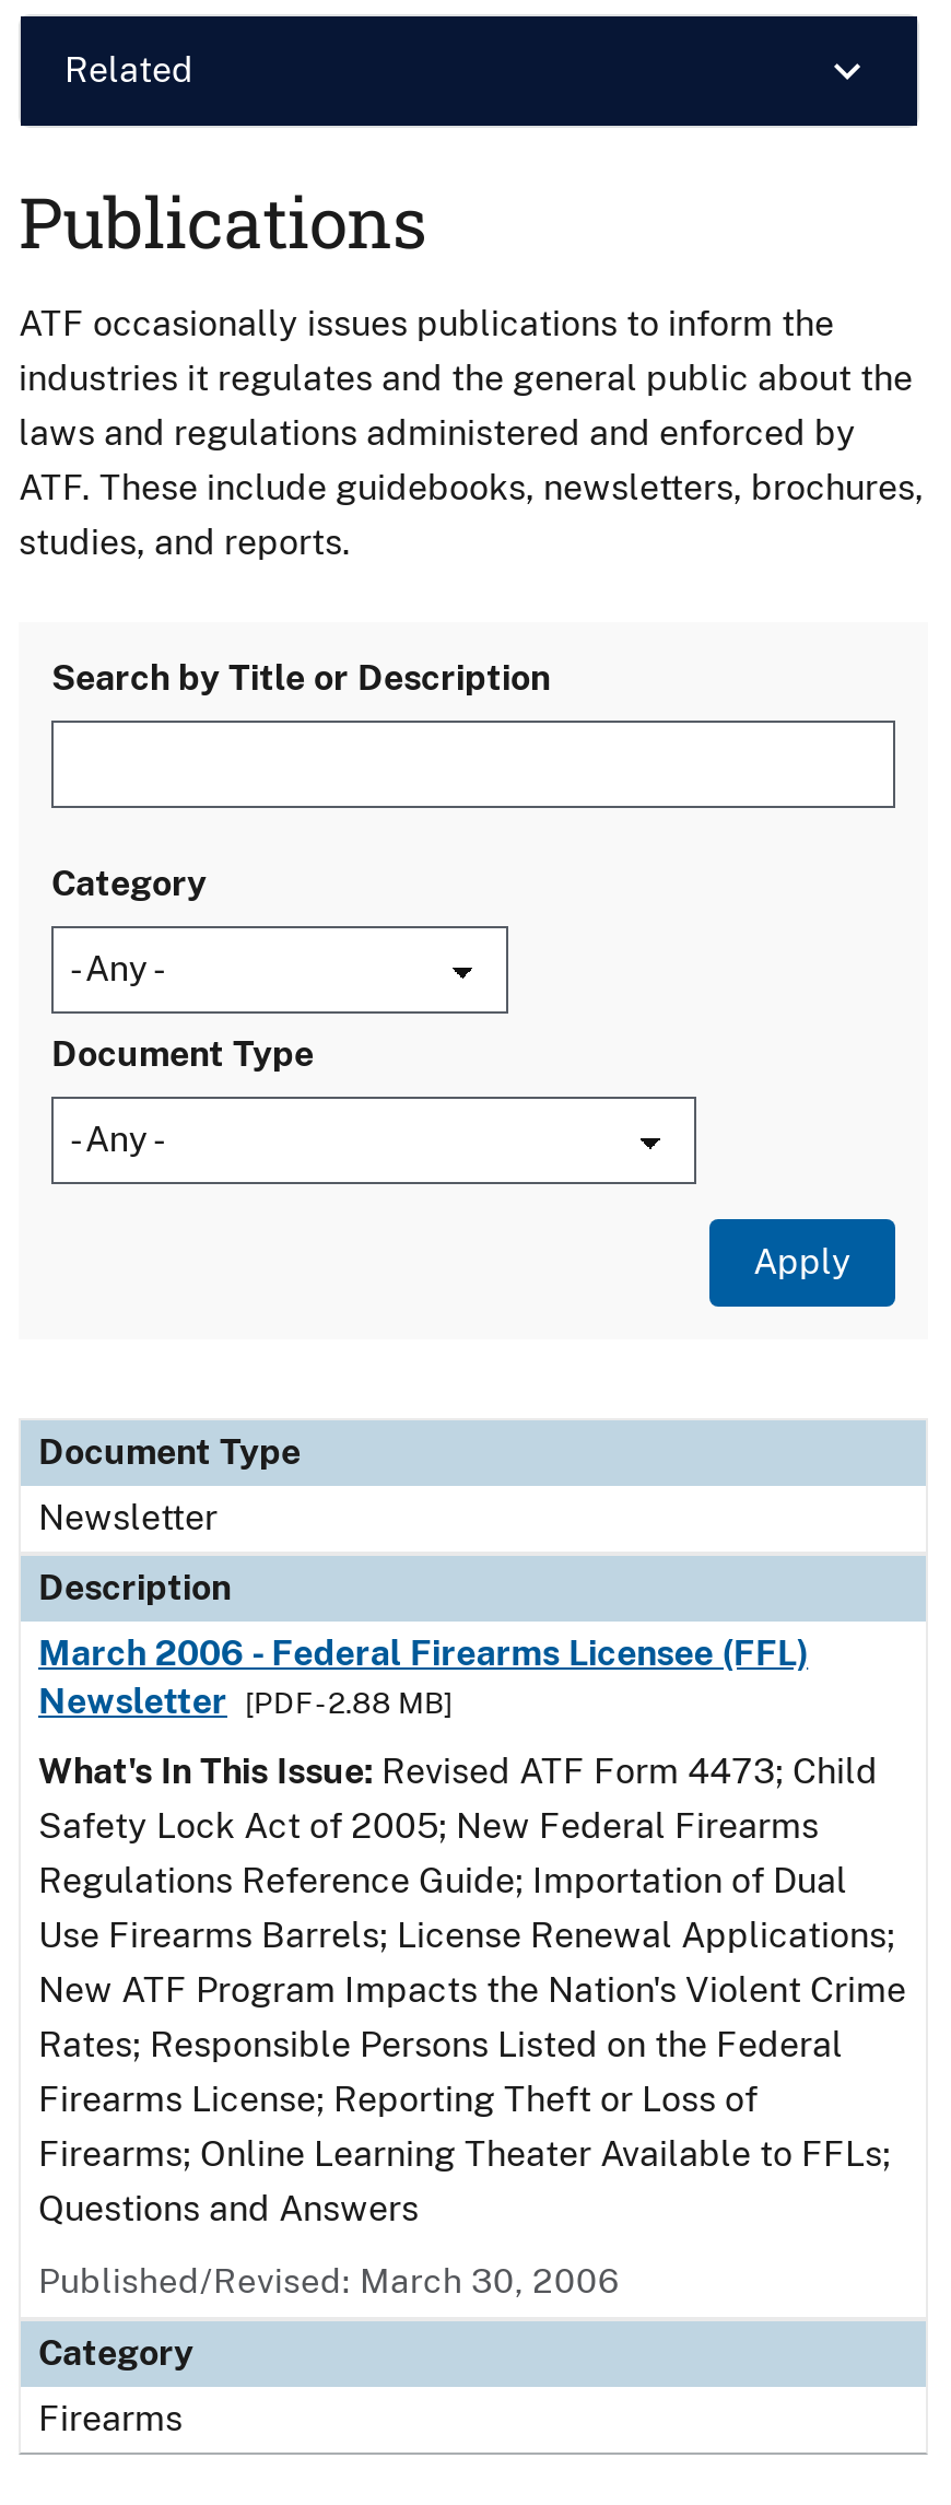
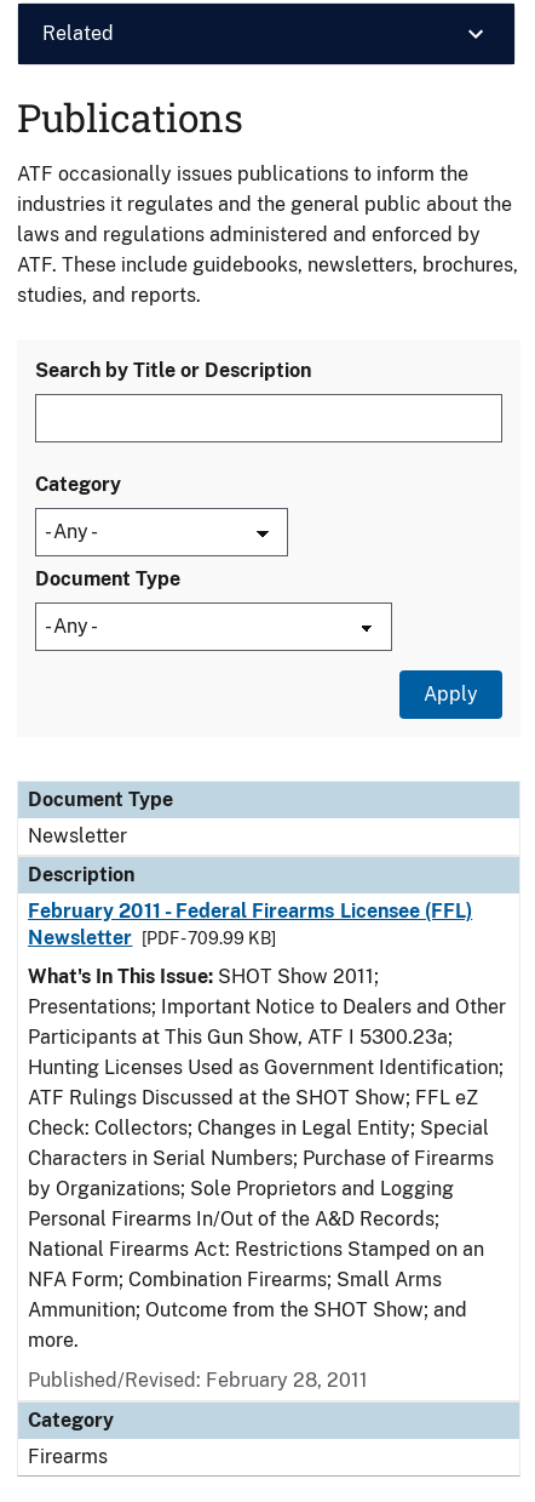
[38,1632,808,1722] March 2006 - Federal Firearms Licensee (FFL) | Newsletter [PDF - 2.88 MB] -> [28,900,472,949] February 2011 - Federal Firearms Licensee (FFL) | Newsletter [PDF - 709.99 KB]
[38,1751,906,2229] What's In This Issue: Revised ATF Form 4473; Child | Safety Lock Act of 2005; New Federal Firearms | Regulations Reference Guide; Importation of Dual | Use Firearms Barrels; License Renewal Applications; | New ATF Program Impacts the Nation's Violent Crime | Rates; Responsible Persons Listed on the Federal | Firearms License; Reporting Theft or Loss of | Firearms; Online Learning Theater Available to FFLs; | Questions and Answers -> [28,965,506,1352] What's In This Issue: SHOT Show 2011; | Presentations; Important Notice to Dealers and Other | Participants at This Gun Show, ATF I 5300.23a; | Hunting Licenses Used as Government Identification; | ATF Rulings Discussed at the SHOT Show; FFL eZ | Check: Collectors; Changes in Legal Entity; Special | Characters in Serial Numbers; Purchase of Firearms | by Organizations; Sole Proprietors and Logging | Personal Firearms In/Out of the A&D Records; | National Firearms Act: Restrictions Stamped on an | NFA Form; Combination Firearms; Small Arms | Ammunition; Outcome from the SHOT Show; and | more.
[38,2260,620,2302] Published/Revised: March 30, 2006 -> [28,1369,368,1392] Published/Revised: February 28, 2011

